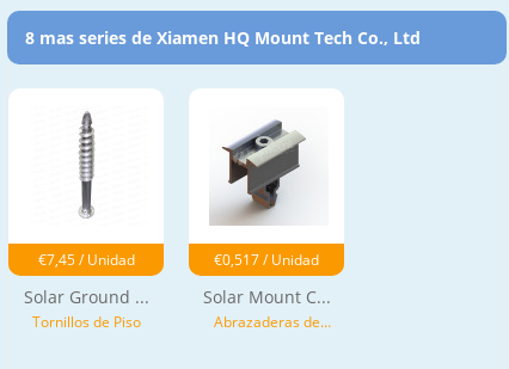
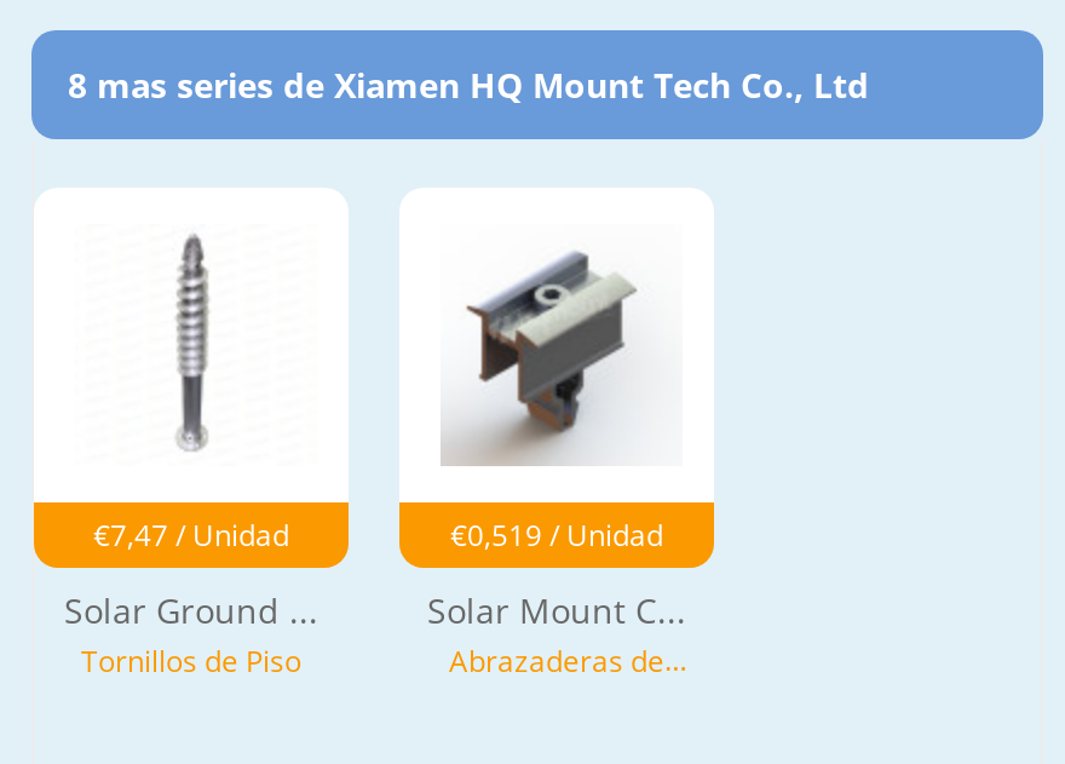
[38,249,134,269] €7,45 / Unidad -> [93,514,289,555] €7,47 / Unidad
[214,249,319,269] €0,517 / Unidad -> [450,514,663,555] €0,519 / Unidad

